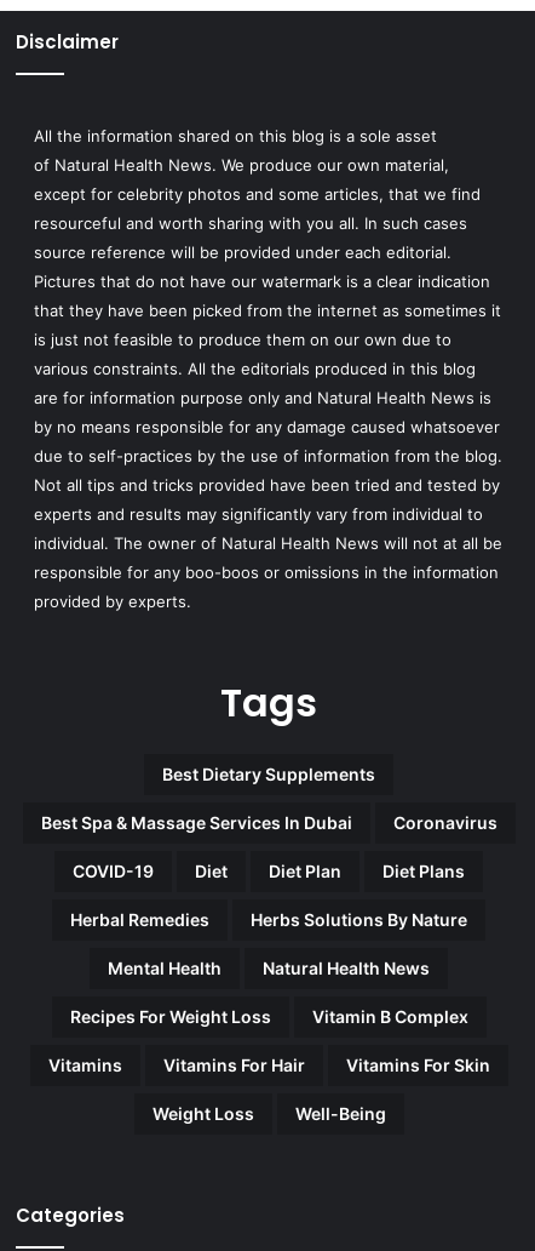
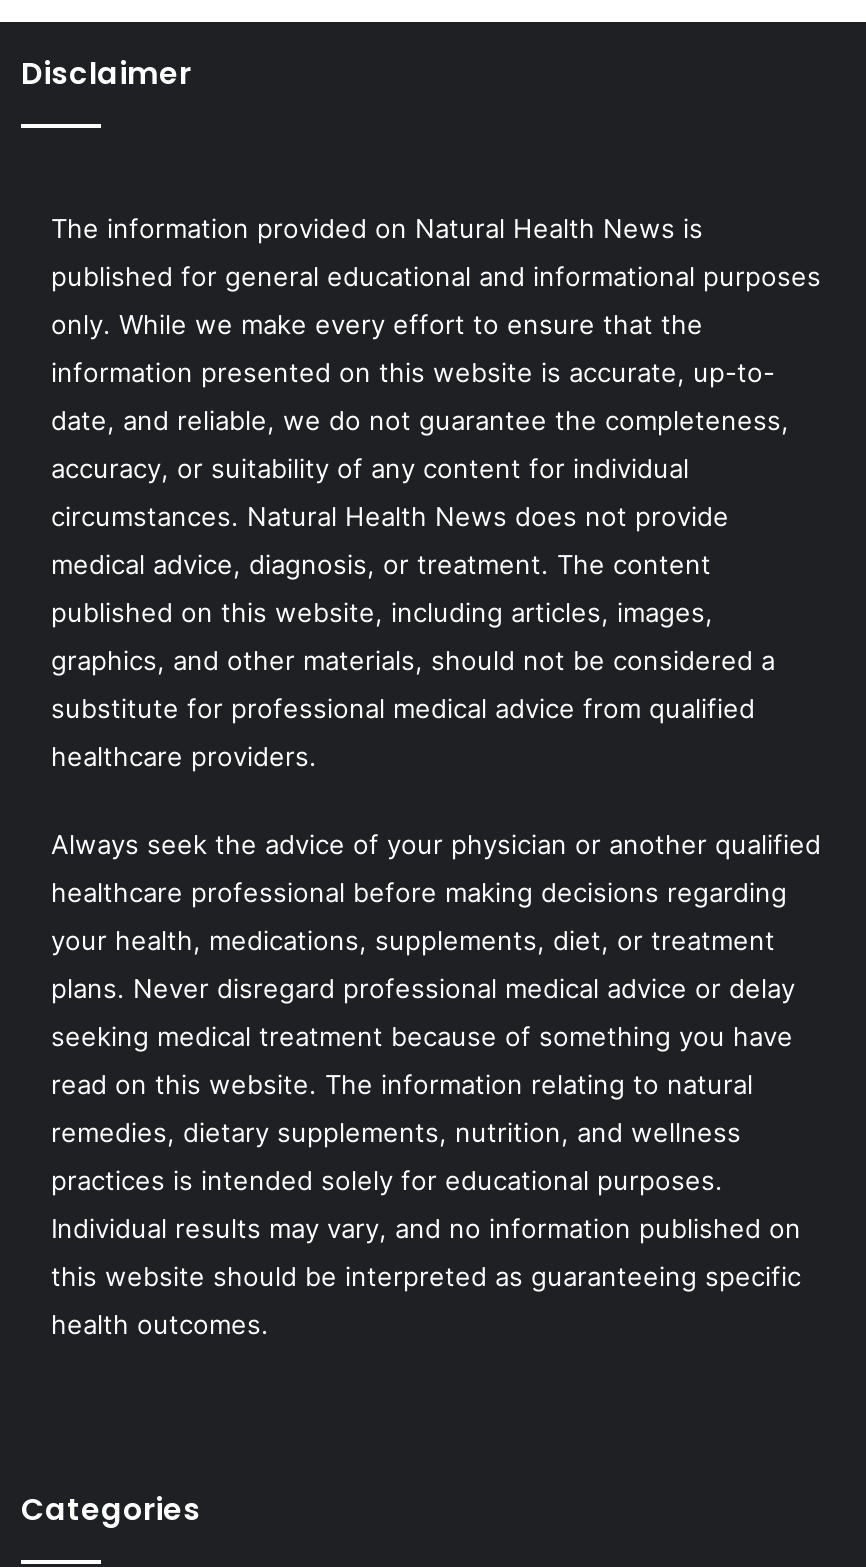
[34,126,502,1124] All the information shared on this blog is a sole asset | of Natural Health News. We produce our own material, | except for celebrity photos and some articles, that we find | resourceful and worth sharing with you all. In such cases | source reference will be provided under each editorial. | Pictures that do not have our watermark is a clear indication | that they have been picked from the internet as sometimes it | is just not feasible to produce them on our own due to | various constraints. All the editorials produced in this blog | are for information purpose only and Natural Health News is | by no means responsible for any damage caused whatsoever | due to self-practices by the use of information from the blog. | Not all tips and tricks provided have been tried and tested by | experts and results may significantly vary from individual to | individual. The owner of Natural Health News will not at all be | responsible for any boo-boos or omissions in the information | provided by experts. | Tags | Best Dietary Supplements | Best Spa & Massage Services In Dubai | Coronavirus | COVID-19 | Diet | Diet Plan | Diet Plans | Herbal Remedies | Herbs Solutions By Nature | Mental Health | Natural Health News | Recipes For Weight Loss | Vitamin B Complex | Vitamins | Vitamins For Hair | Vitamins For Skin | Weight Loss | Well-Being -> [51,212,821,1340] The information provided on Natural Health News is | published for general educational and informational purposes | only. While we make every effort to ensure that the | information presented on this website is accurate, up-to- | date, and reliable, we do not guarantee the completeness, | accuracy, or suitability of any content for individual | circumstances. Natural Health News does not provide | medical advice, diagnosis, or treatment. The content | published on this website, including articles, images, | graphics, and other materials, should not be considered a | substitute for professional medical advice from qualified | healthcare providers. | Always seek the advice of your physician or another qualified | healthcare professional before making decisions regarding | your health, medications, supplements, diet, or treatment | plans. Never disregard professional medical advice or delay | seeking medical treatment because of something you have | read on this website. The information relating to natural | remedies, dietary supplements, nutrition, and wellness | practices is intended solely for educational purposes. | Individual results may vary, and no information published on | this website should be interpreted as guaranteeing specific | health outcomes.

